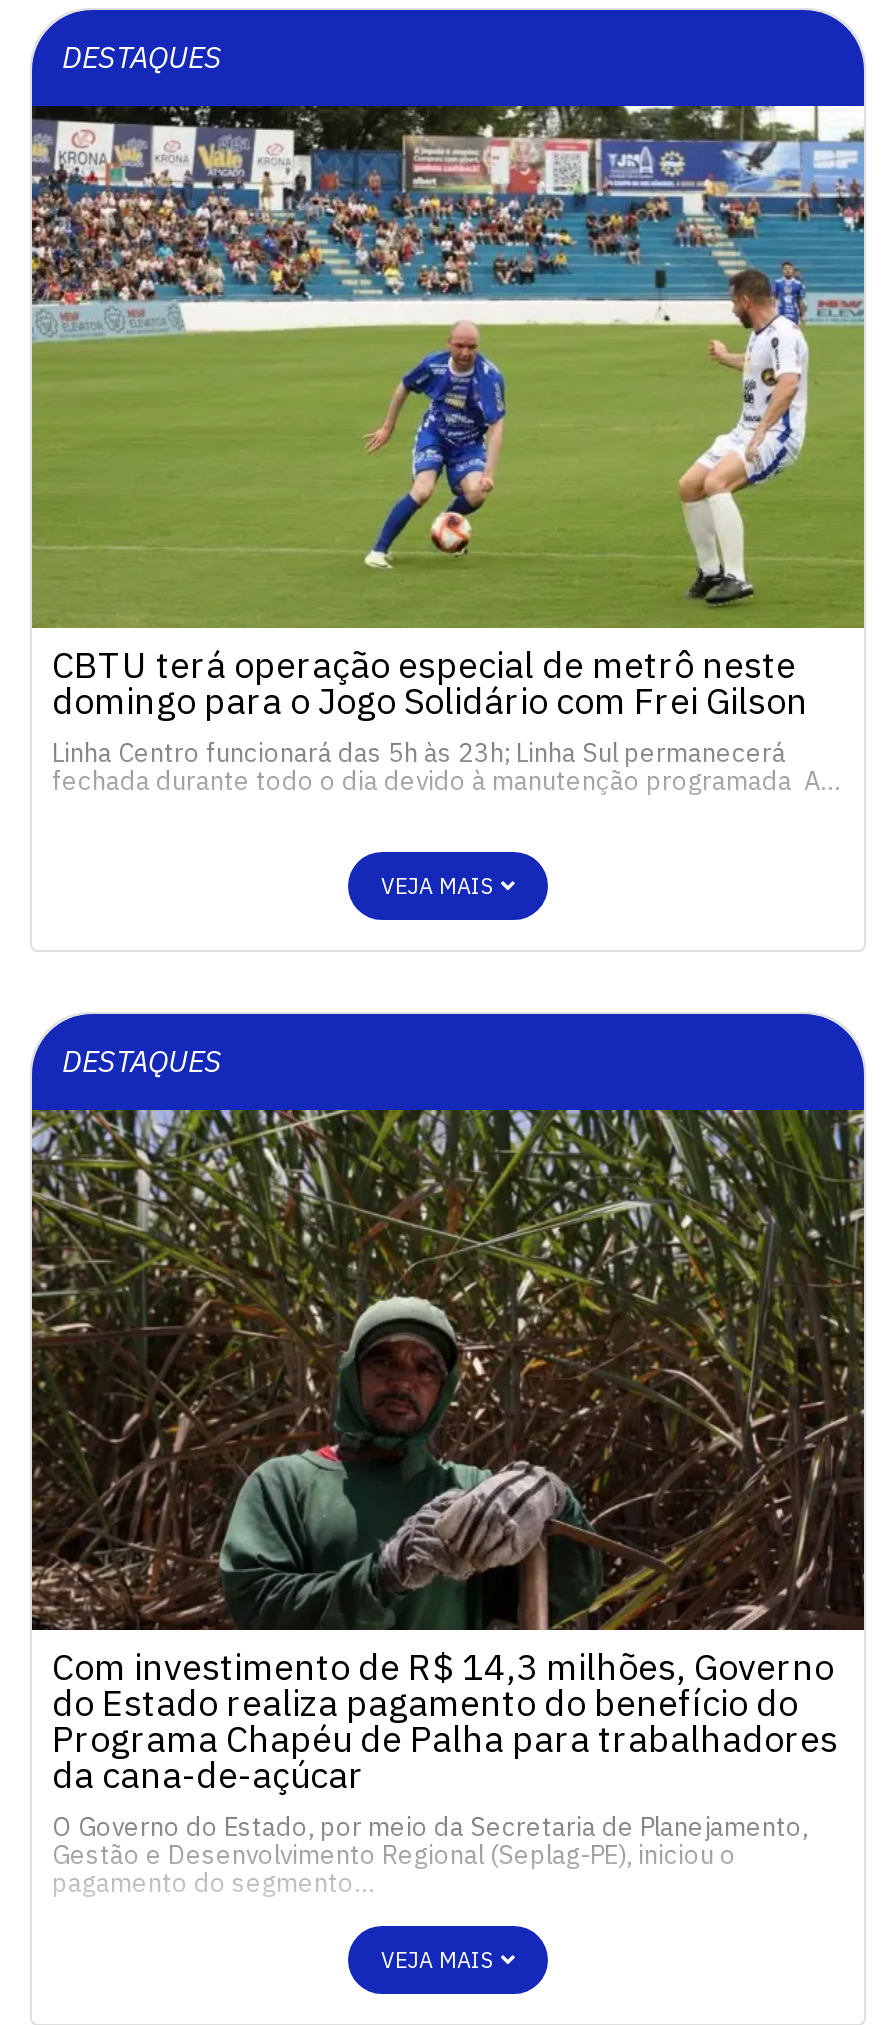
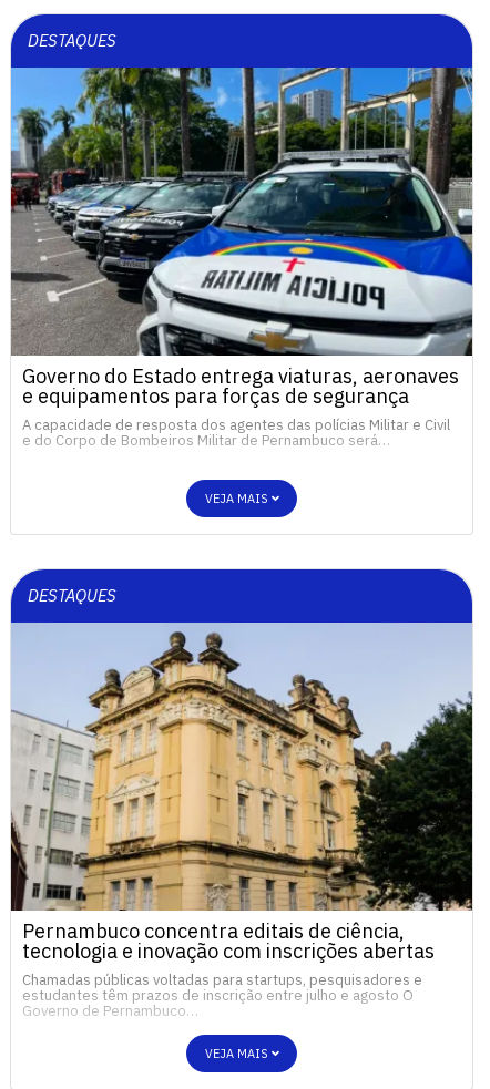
[30,104,866,797] [image] | CBTU terá operação especial de metrô neste | domingo para o Jogo Solidário com Frei Gilson | Linha Centro funcionará das 5h às 23h; Linha Sul permanecerá | fechada durante todo o dia devido à manutenção programada A… -> [10,66,473,450] [image] | Governo do Estado entrega viaturas, aeronaves | e equipamentos para forças de segurança | A capacidade de resposta dos agentes das polícias Militar e Civil | e do Corpo de Bombeiros Militar de Pernambuco será…
[30,1108,866,1630] [image] -> [11,621,473,871] [image]
[52,1644,838,1900] Com investimento de R$ 14,3 milhões, Governo | do Estado realiza pagamento do benefício do | Programa Chapéu de Palha para trabalhadores | da cana-de-açúcar | O Governo do Estado, por meio da Secretaria de Planejamento, | Gestão e Desenvolvimento Regional (Seplag-PE), iniciou o | pagamento do segmento… -> [22,918,435,1020] Pernambuco concentra editais de ciência, | tecnologia e inovação com inscrições abertas | Chamadas públicas voltadas para startups, pesquisadores e | estudantes têm prazos de inscrição entre julho e agosto O | Governo de Pernambuco…

